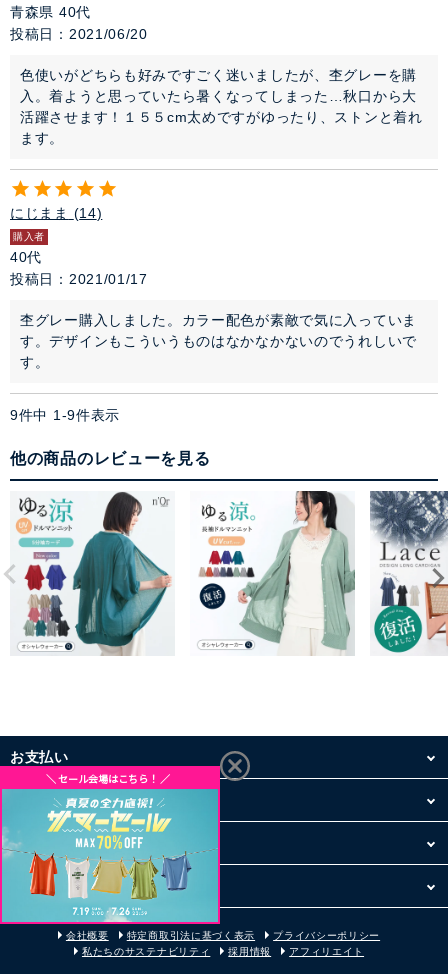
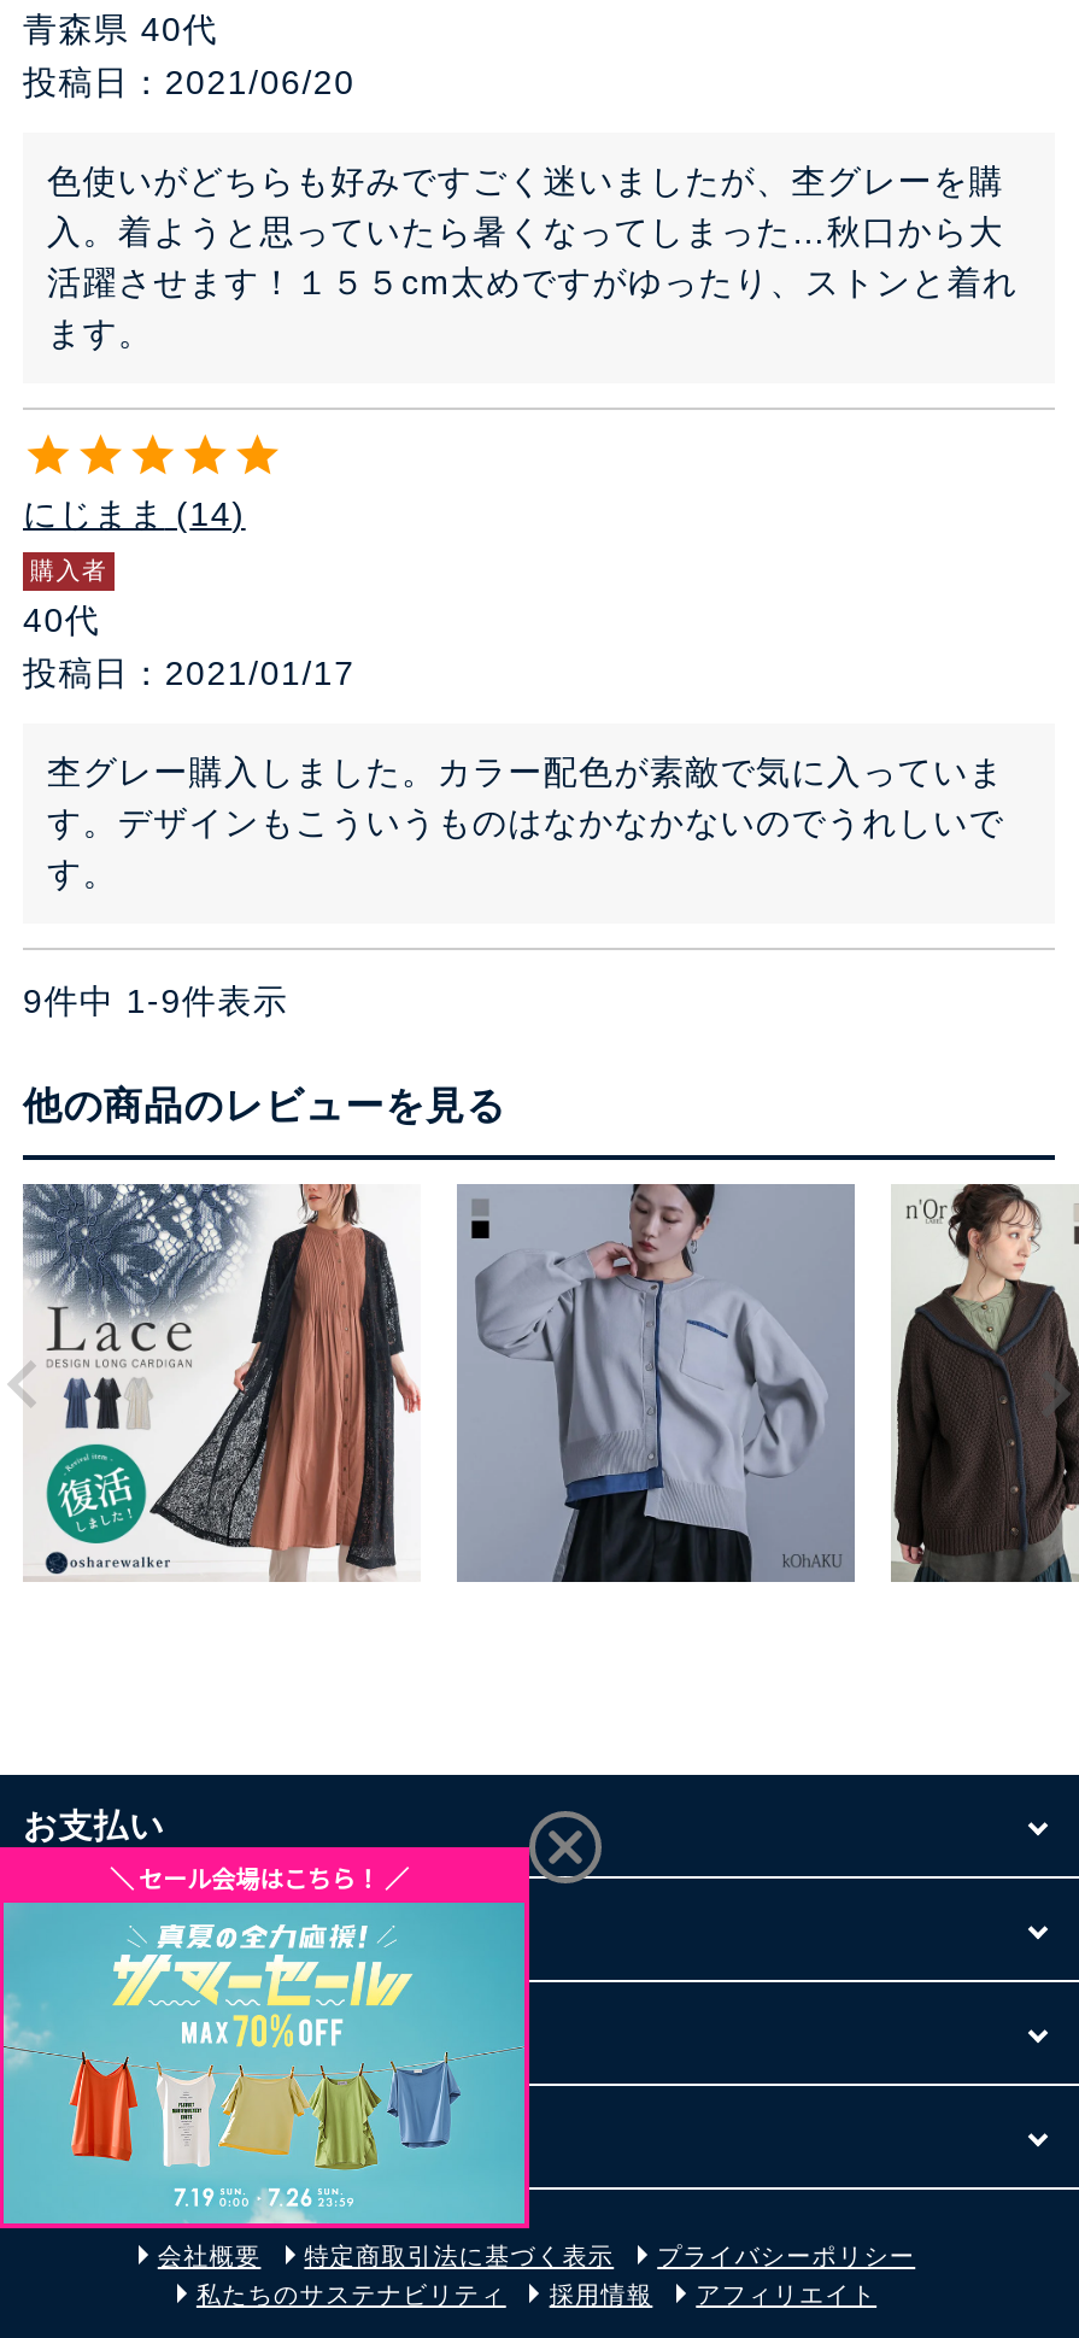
[11,491,174,655] [image] -> [20,1182,423,1582] [image]
[191,491,354,656] [image] -> [457,1182,855,1584] [image]
[370,490,445,656] [image] -> [891,1184,1072,1584] [image]

